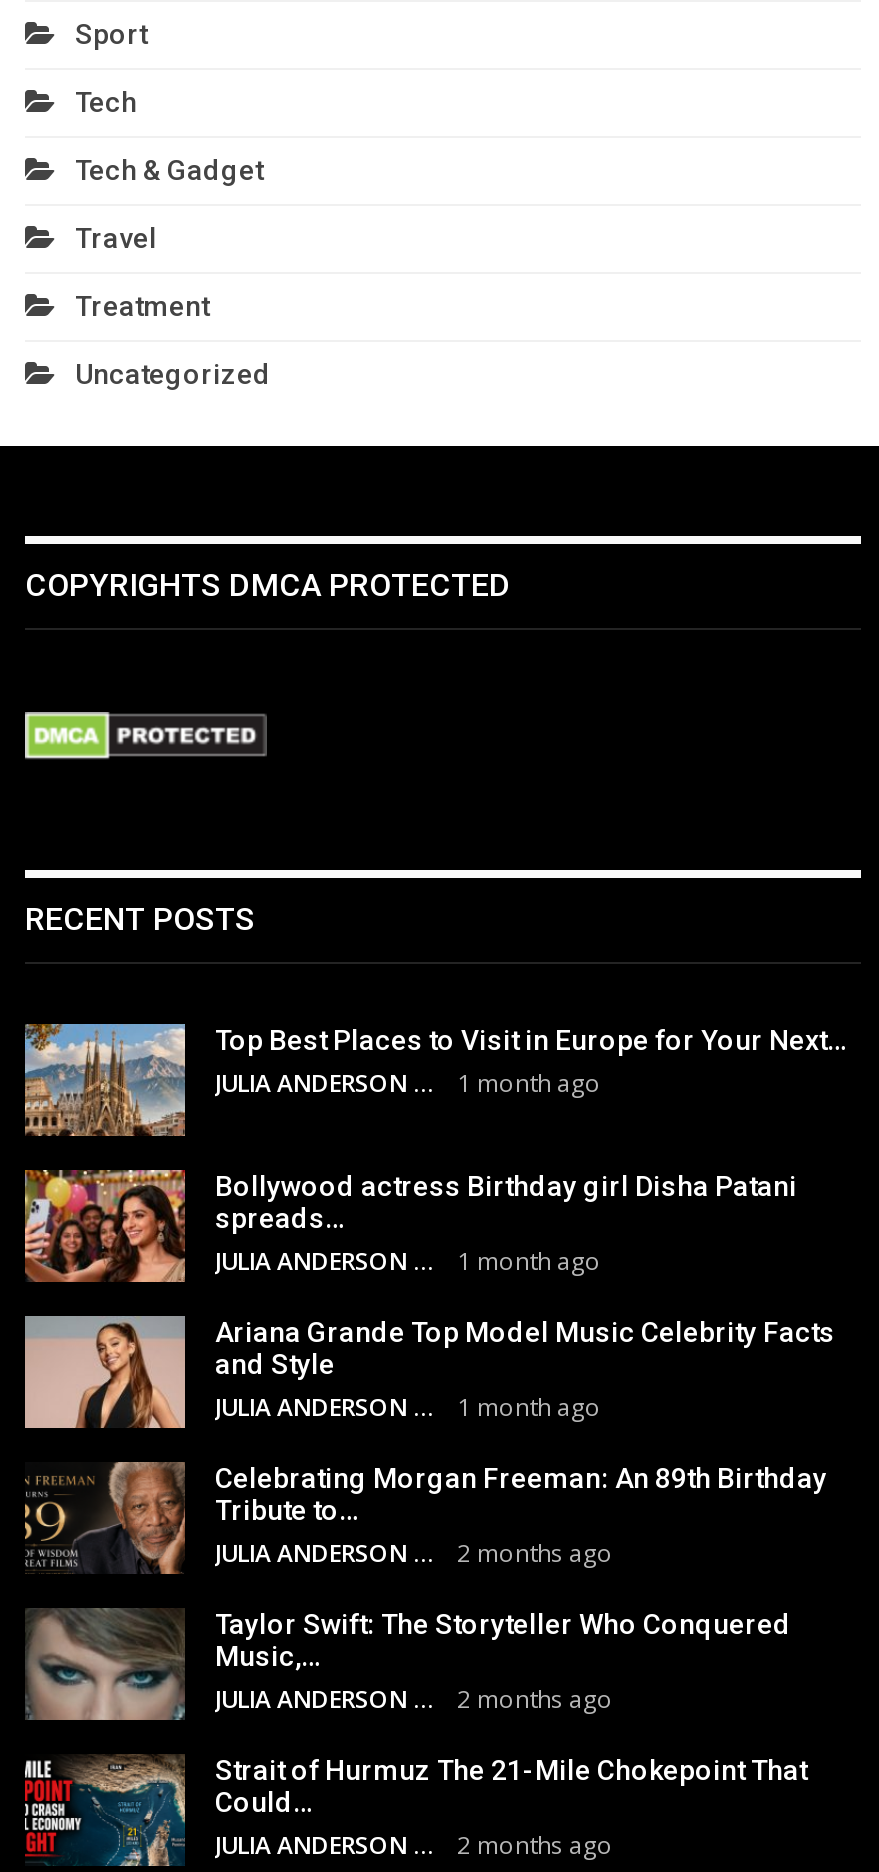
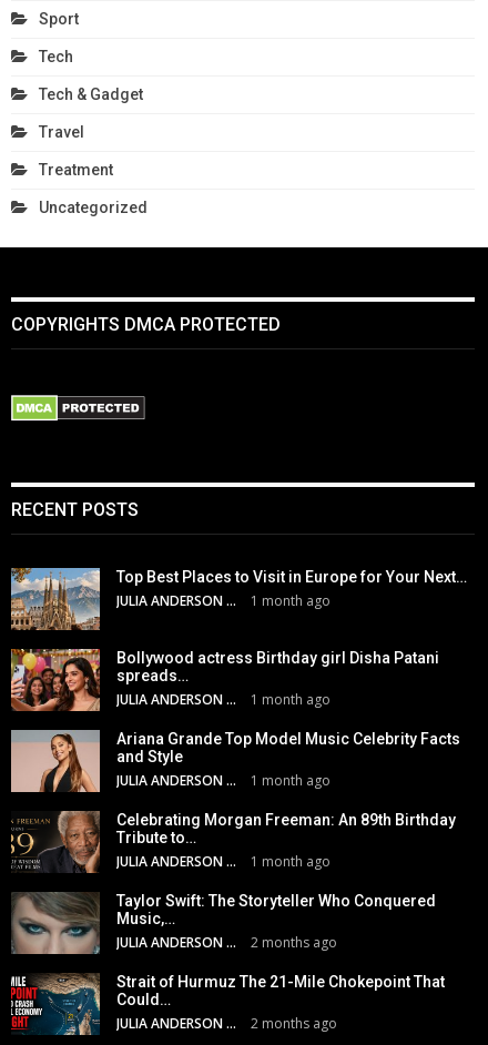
[457,1537,613,1571] 2 months ago -> [251,852,331,871] 1 month ago

